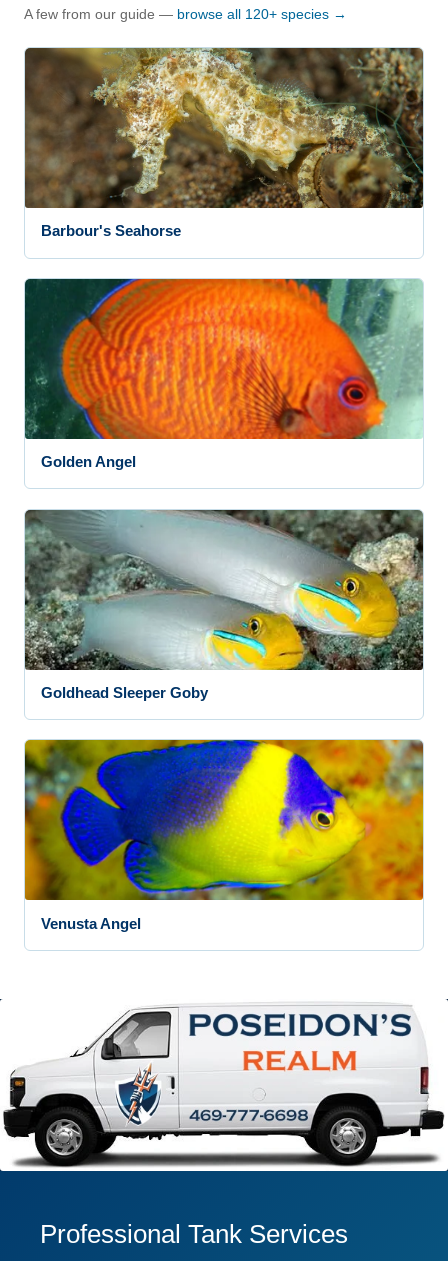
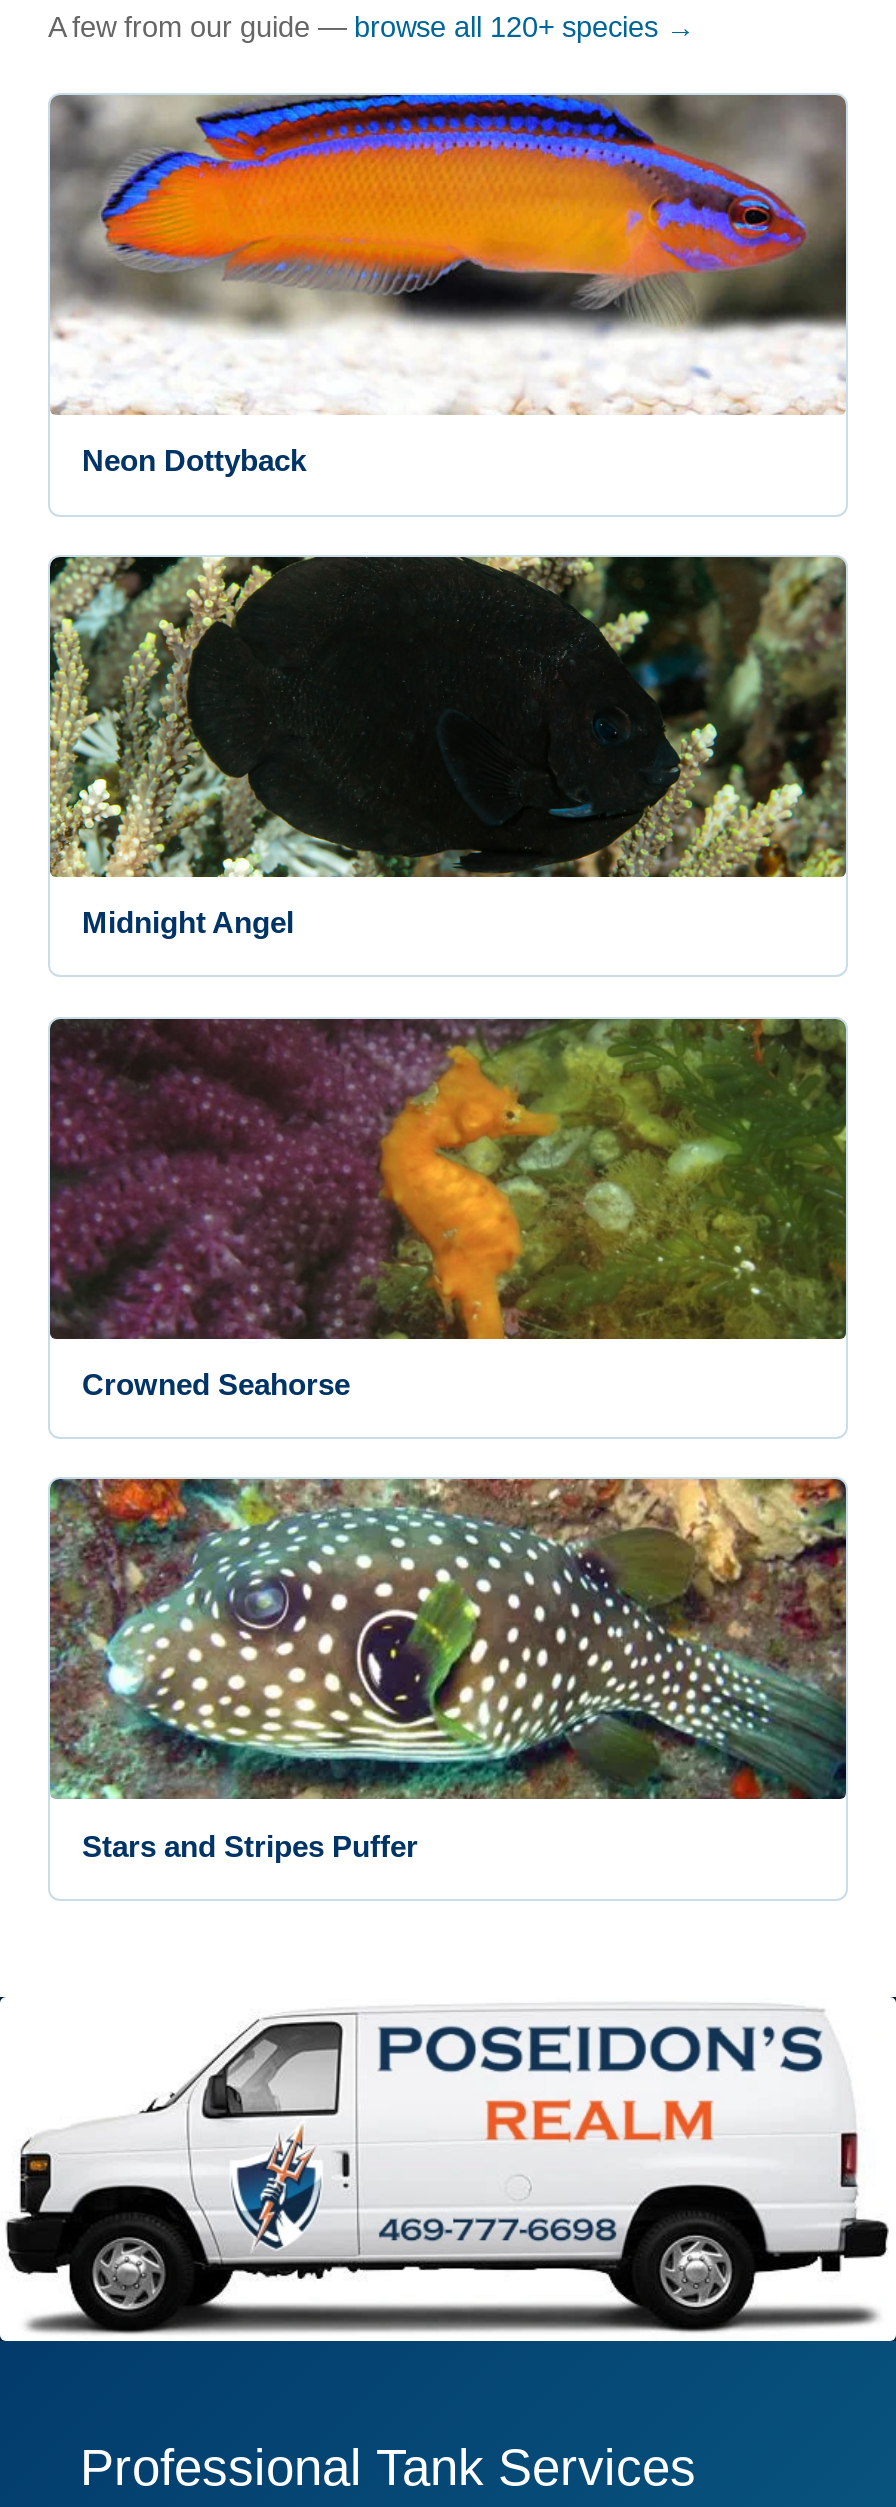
[24,47,424,239] [image] | Barbour's Seahorse -> [50,93,846,478] [image] | Neon Dottyback
[24,278,424,470] [image] | Golden Angel -> [48,555,848,939] [image] | Midnight Angel
[24,509,424,701] [image] | Goldhead Sleeper Goby -> [50,1017,846,1401] [image] | Crowned Seahorse
[24,739,424,932] [image] | Venusta Angel -> [48,1477,848,1862] [image] | Stars and Stripes Puffer

